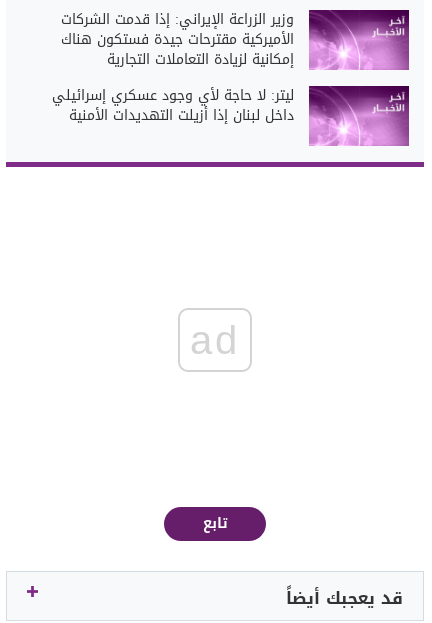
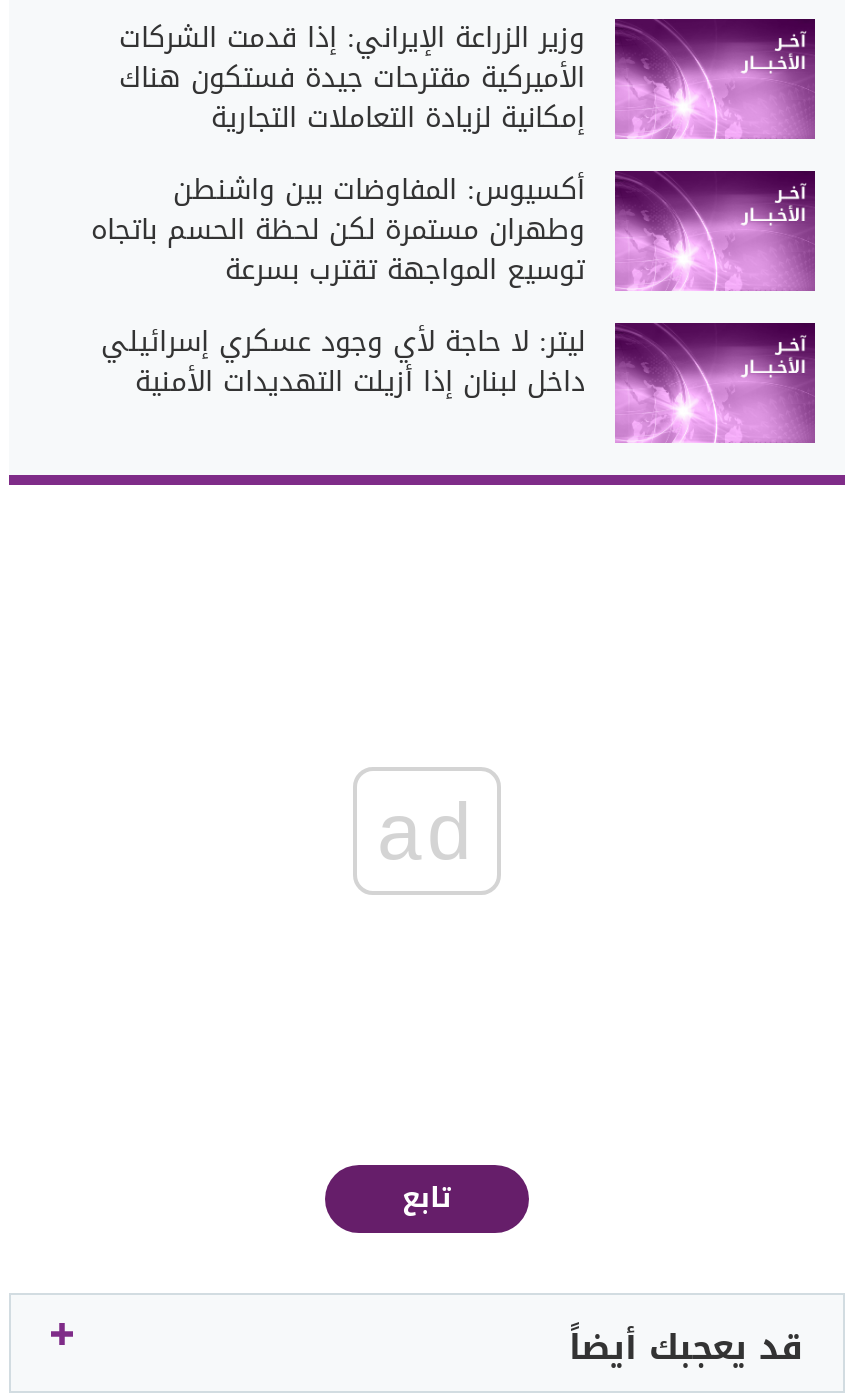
none -> [91,163,585,297] أكسيوس: المفاوضات بين واشنطن | وطهران مستمرة لكن لحظة الحسم باتجاه | توسيع المواجهة تقترب بسرعة

